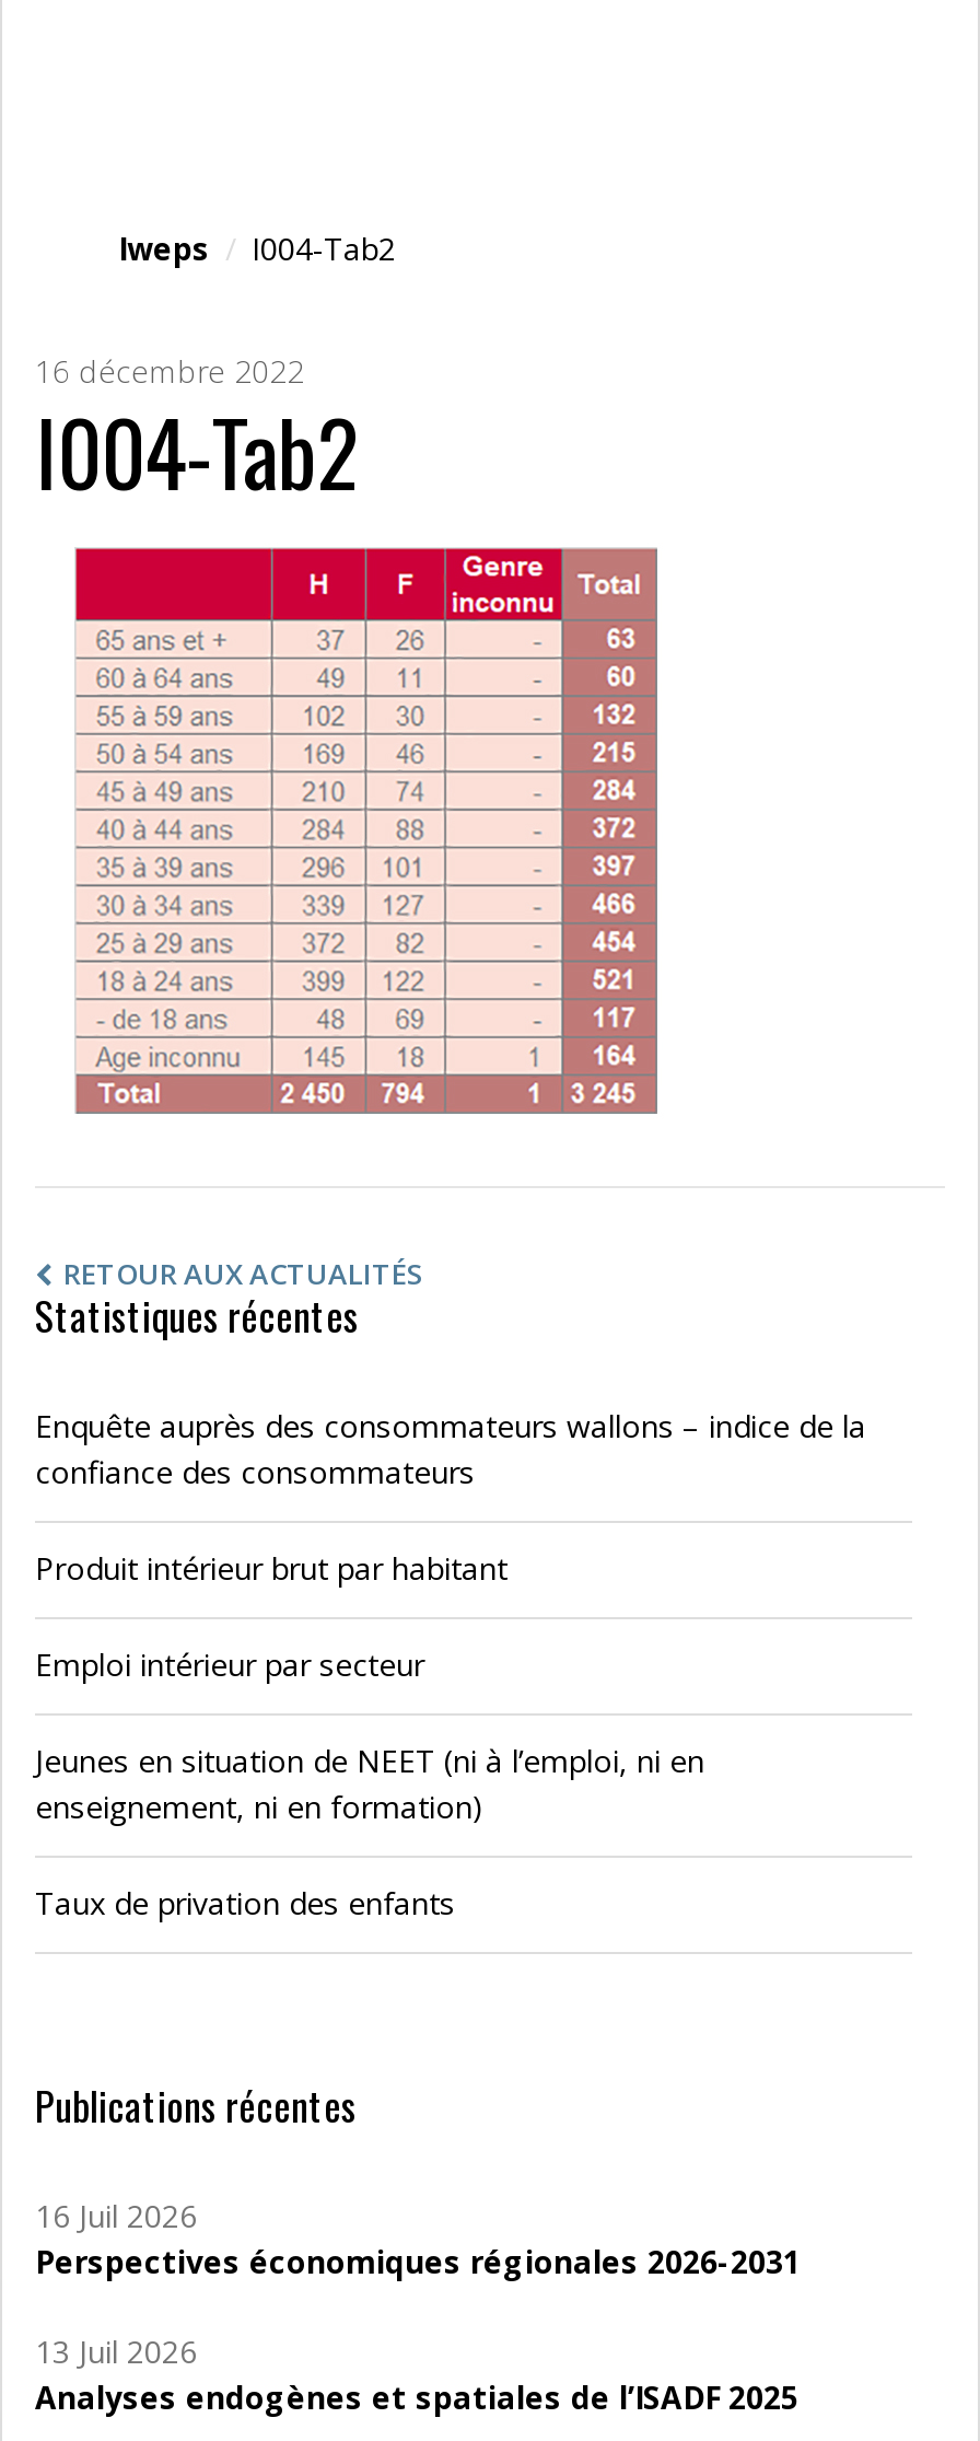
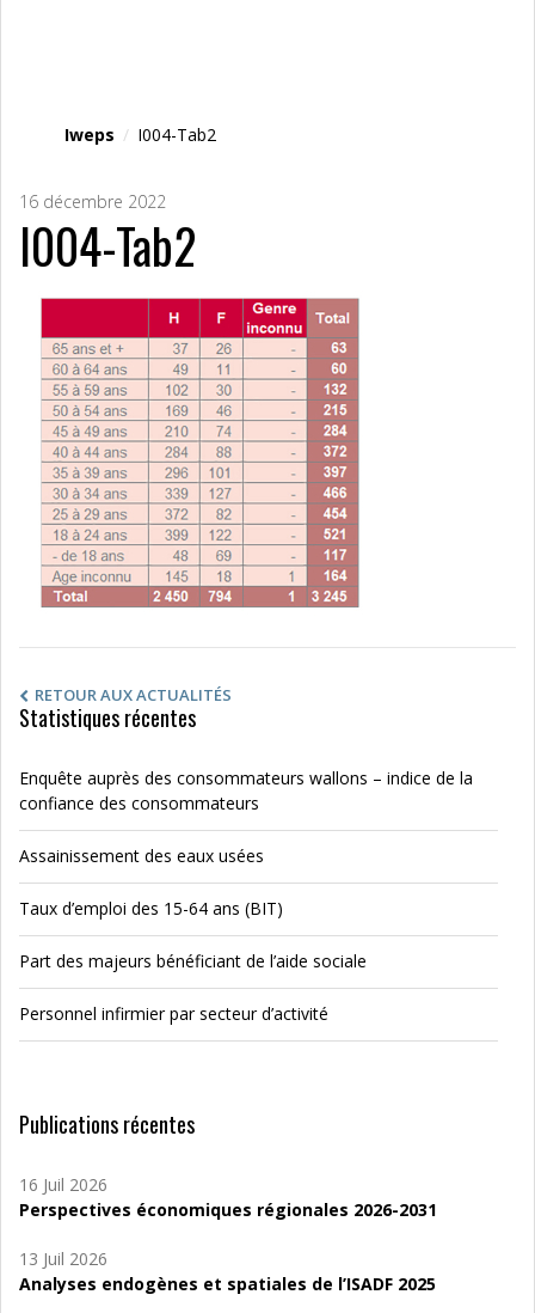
[35,1547,507,1589] Produit intérieur brut par habitant -> [19,844,264,867] Assainissement des eaux usées
[35,1643,424,1685] Emploi intérieur par secteur -> [19,897,283,920] Taux d’emploi des 15-64 ans (BIT)
[35,1740,704,1827] Jeunes en situation de NEET (ni à l’emploi, ni en | enseignement, ni en formation) -> [19,949,367,972] Part des majeurs bénéficiant de l’aide sociale
[35,1882,455,1923] Taux de privation des enfants -> [19,1002,328,1025] Personnel infirmier par secteur d’activité

